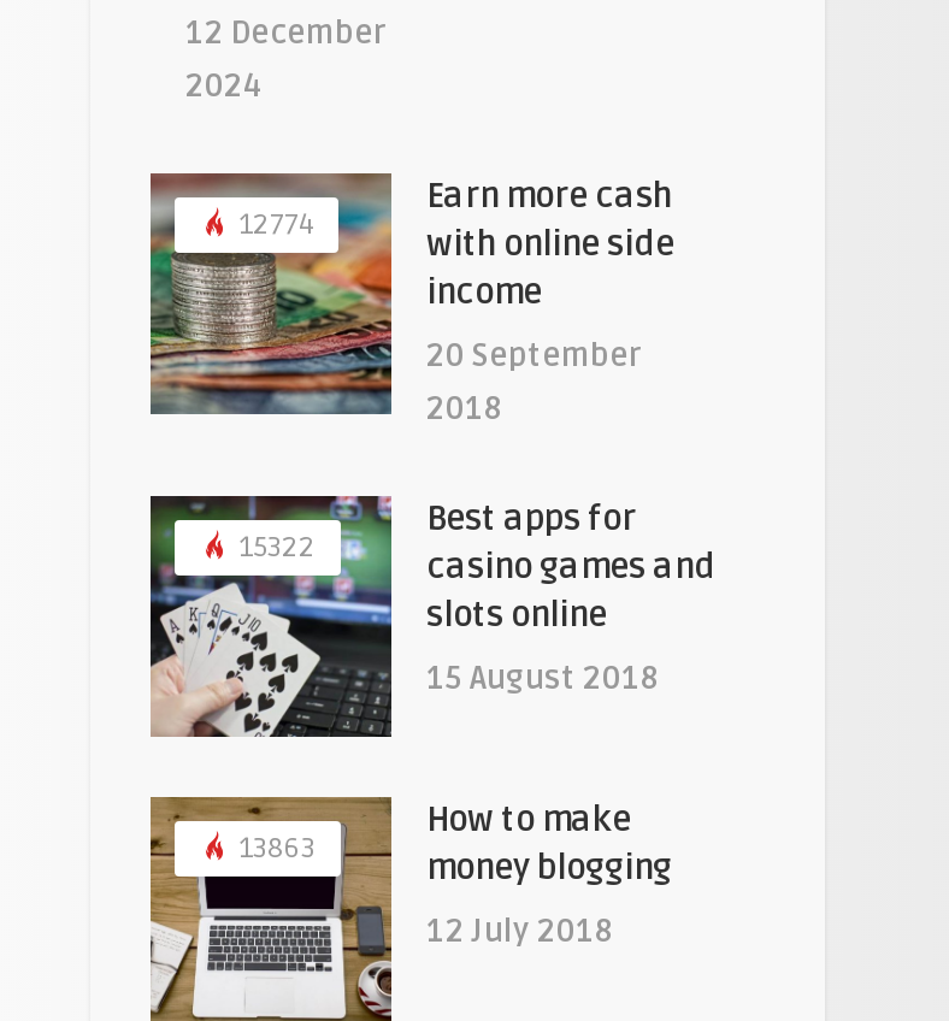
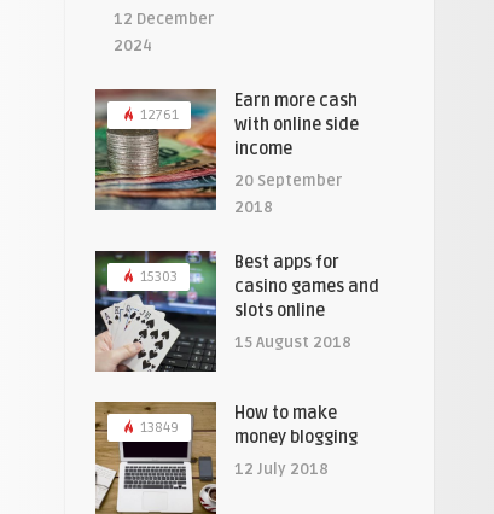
[231,207,313,243] 12774 -> [136,106,178,124] 12761
[231,530,316,566] 15322 -> [136,268,177,286] 15303
[231,831,316,867] 13863 -> [136,419,178,437] 13849

